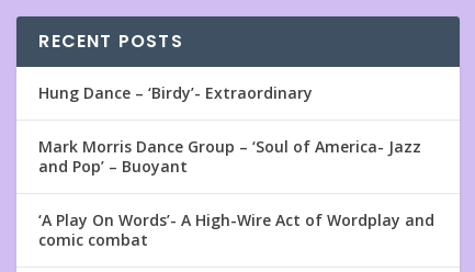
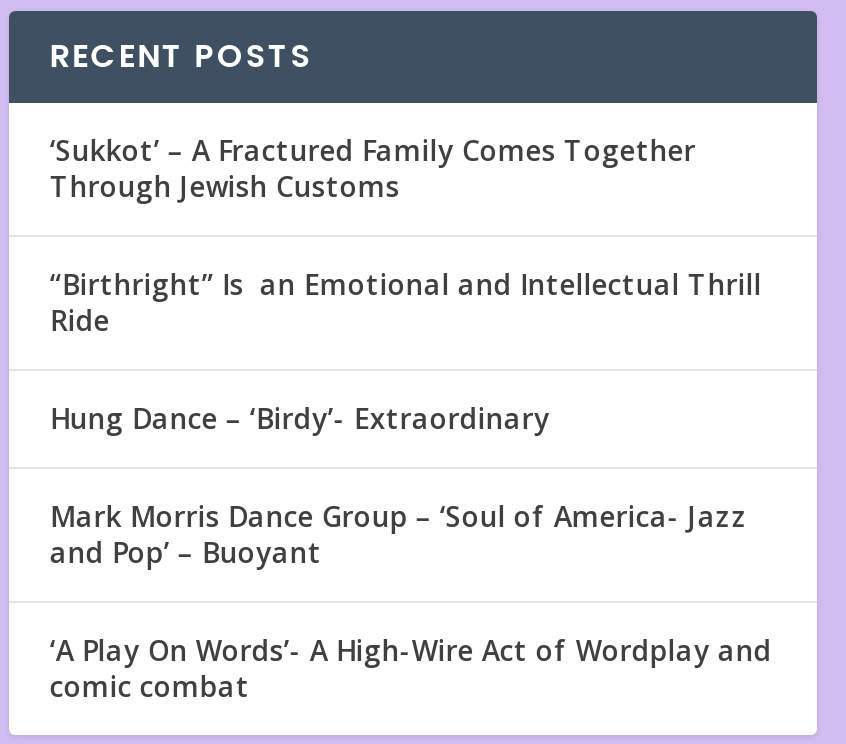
none -> [50,132,762,340] ‘Sukkot’ – A Fractured Family Comes Together | Through Jewish Customs | “Birthright” Is an Emotional and Intellectual Thrill | Ride

